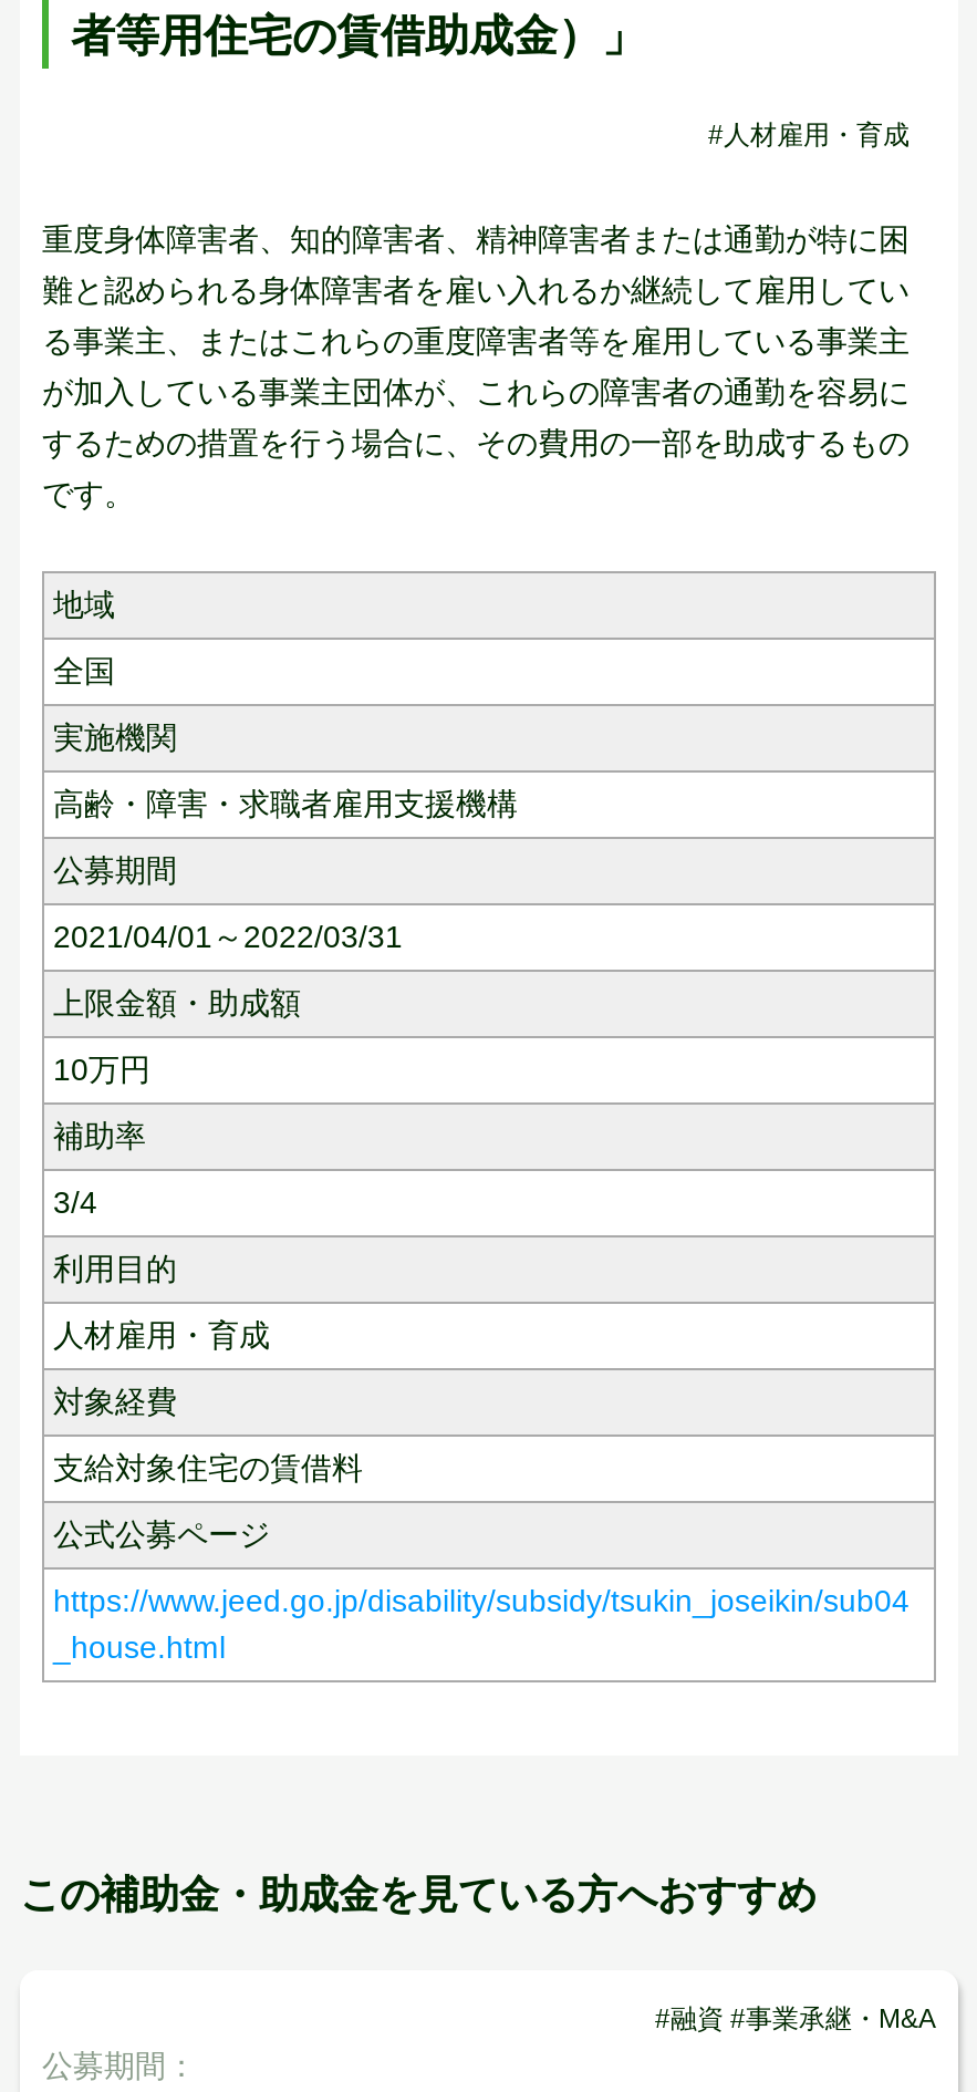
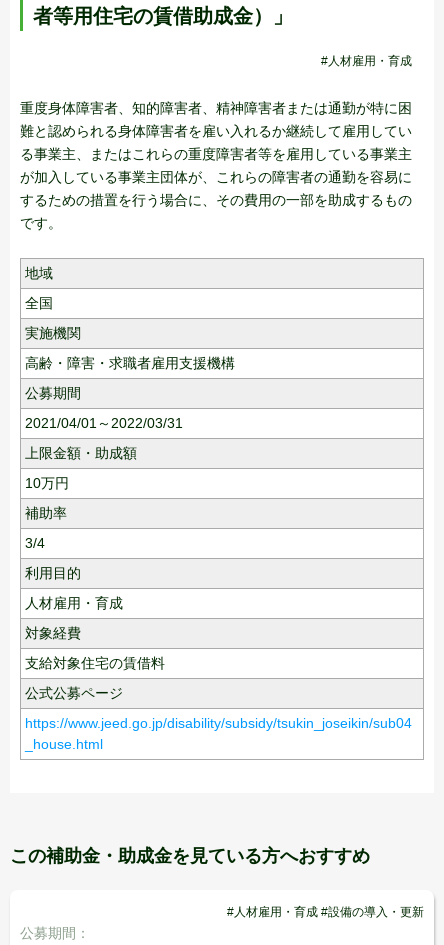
[655,2002,936,2033] #融資 #事業承継・M&A -> [227,904,424,918] #人材雇用・育成 #設備の導入・更新

